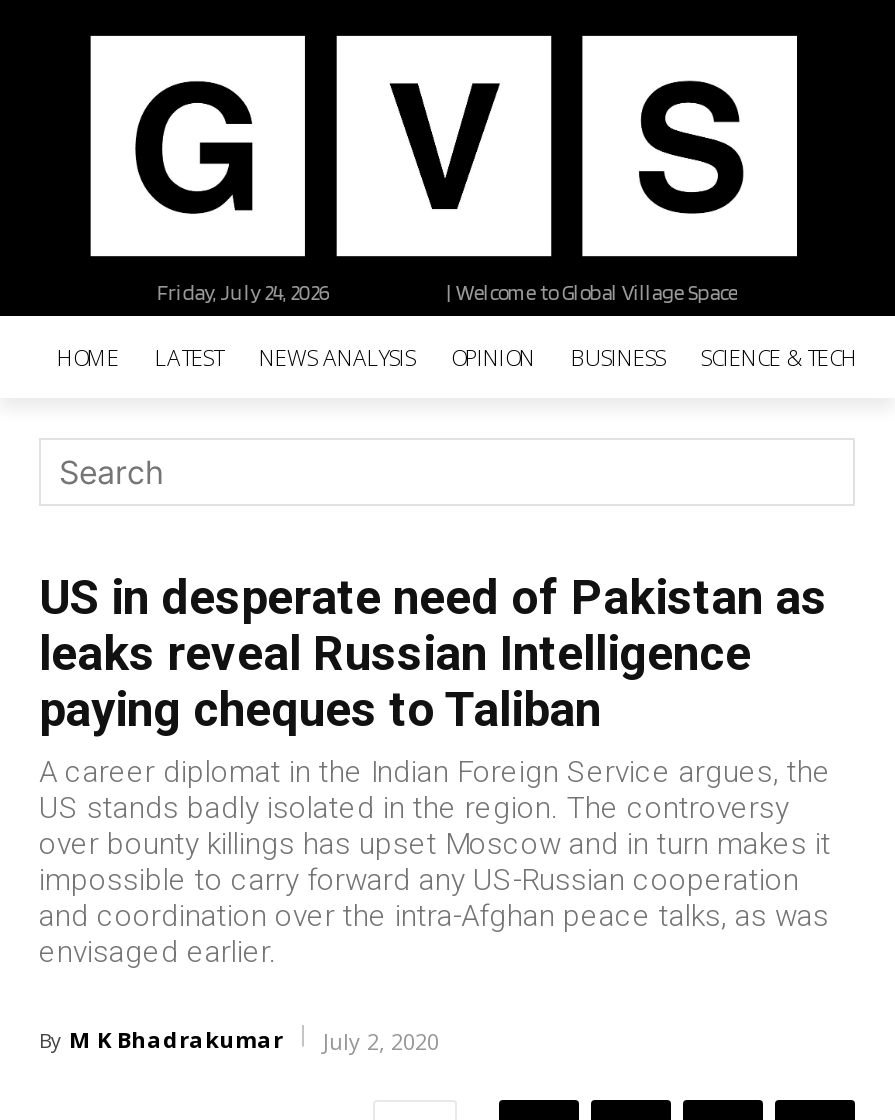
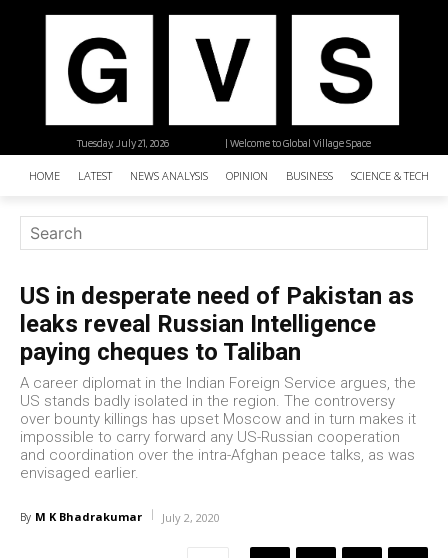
[156,278,328,306] Friday, July 24, 2026 -> [77,136,169,150] Tuesday, July 21, 2026

